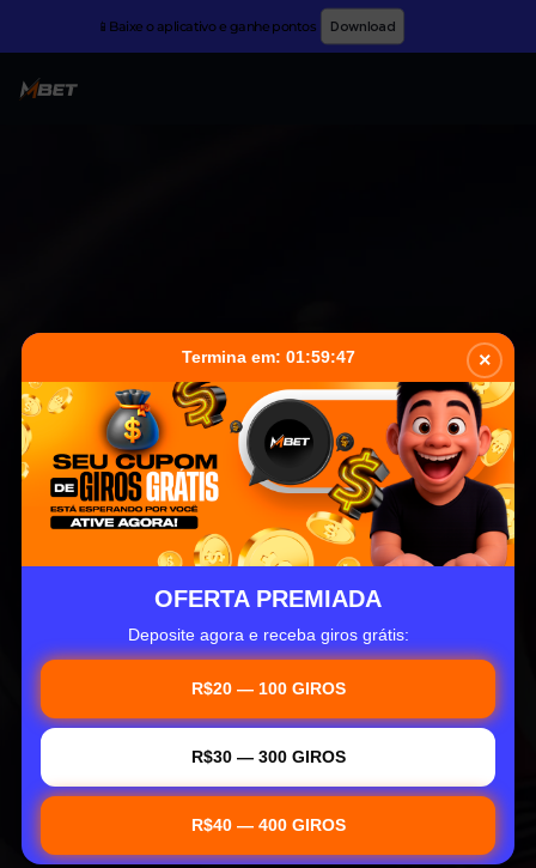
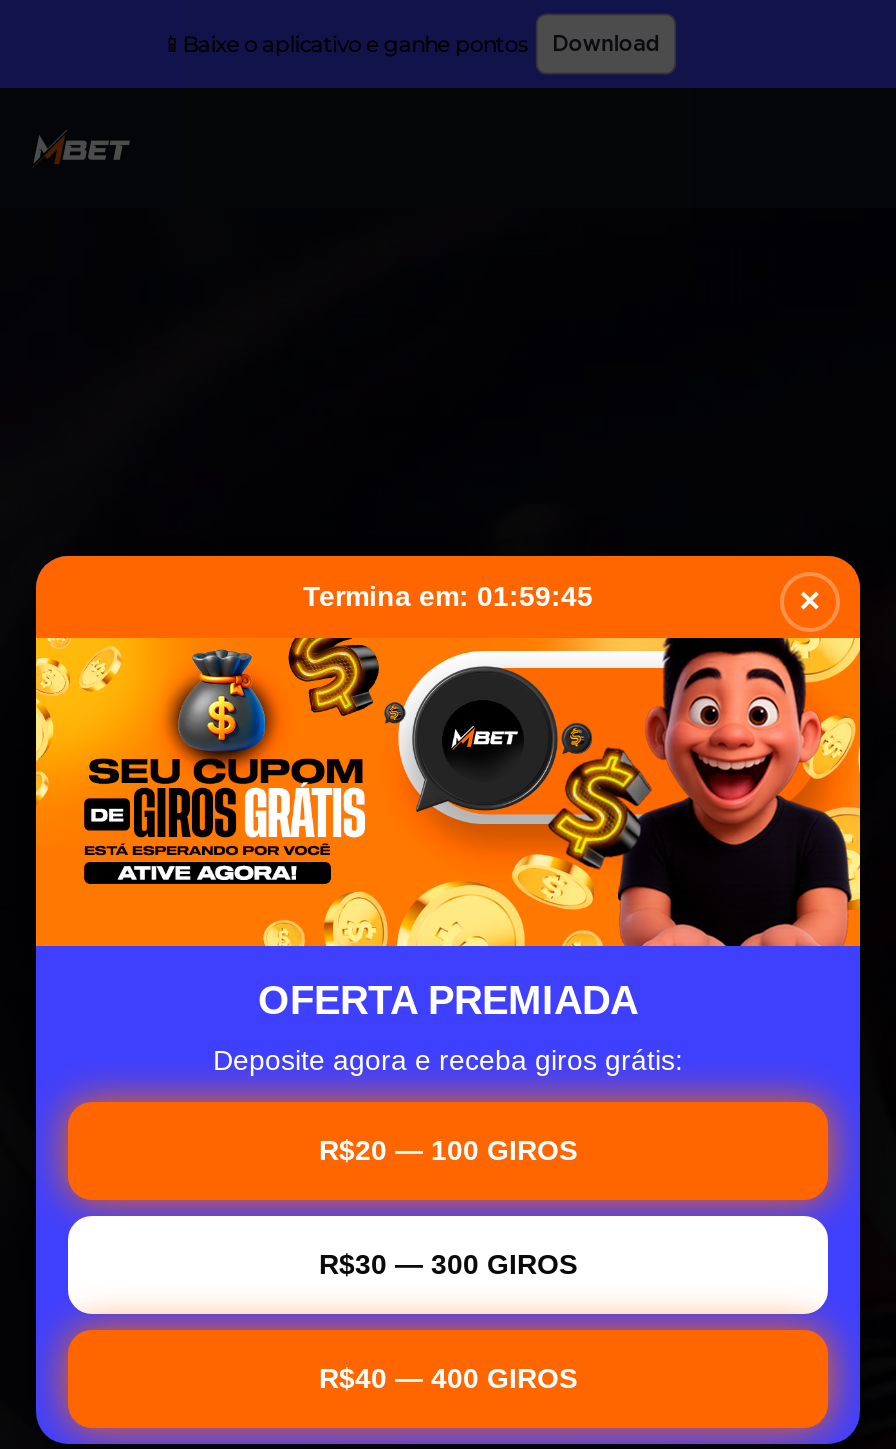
[181,347,355,366] Termina em: 01:59:47 -> [303,579,593,611] Termina em: 01:59:45

